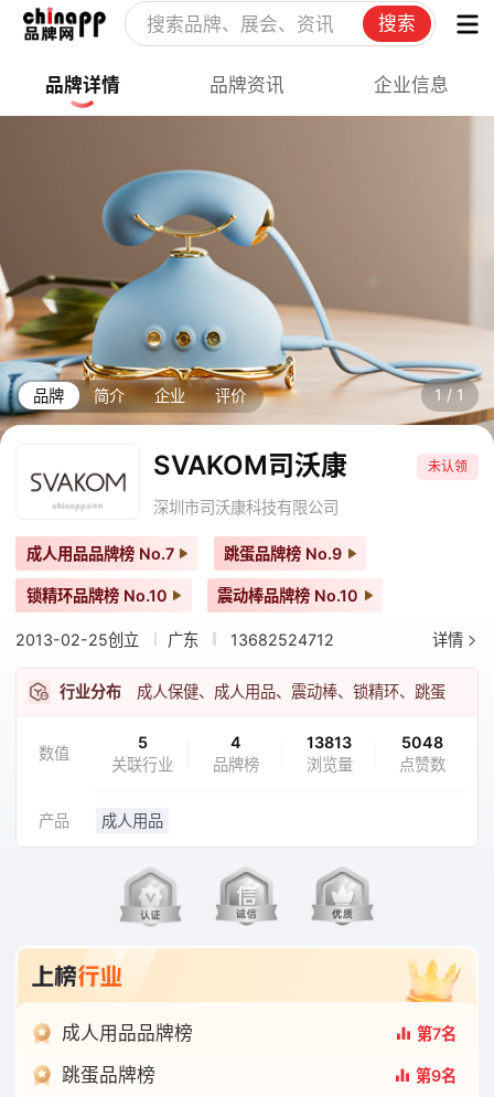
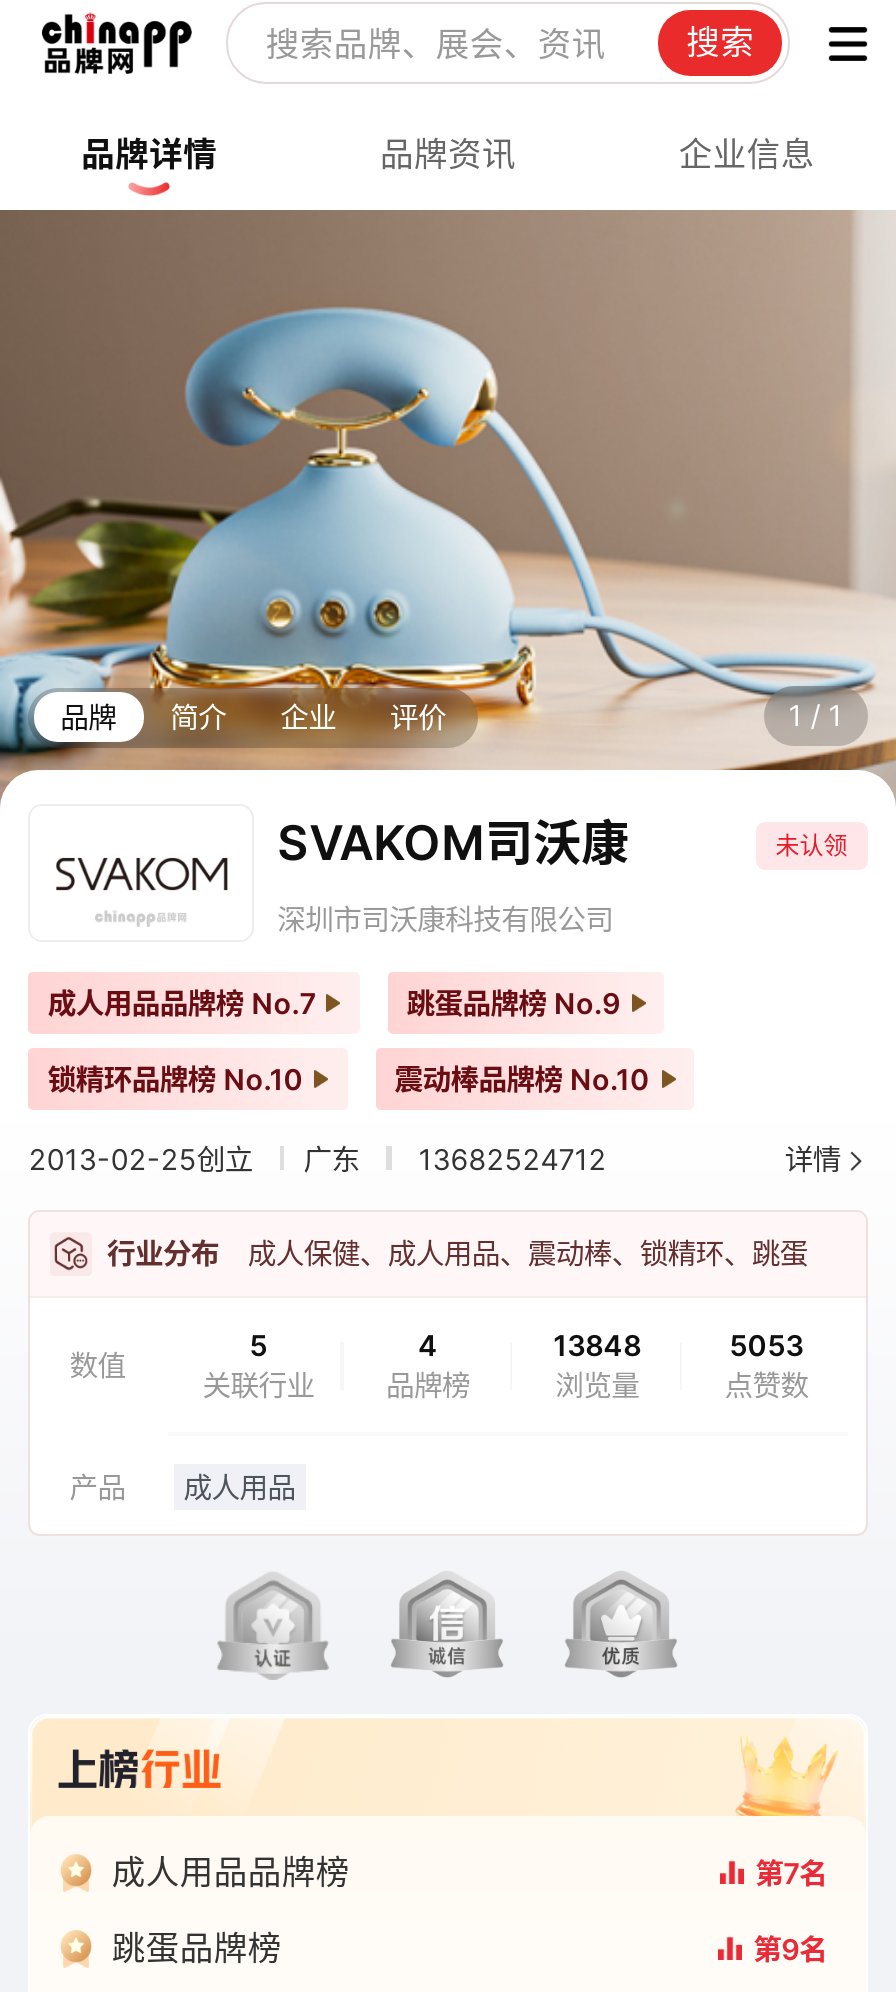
[307,733,352,752] 13813 -> [553,1328,641,1362] 13848
[402,733,443,752] 5048 -> [729,1328,803,1362] 5053

